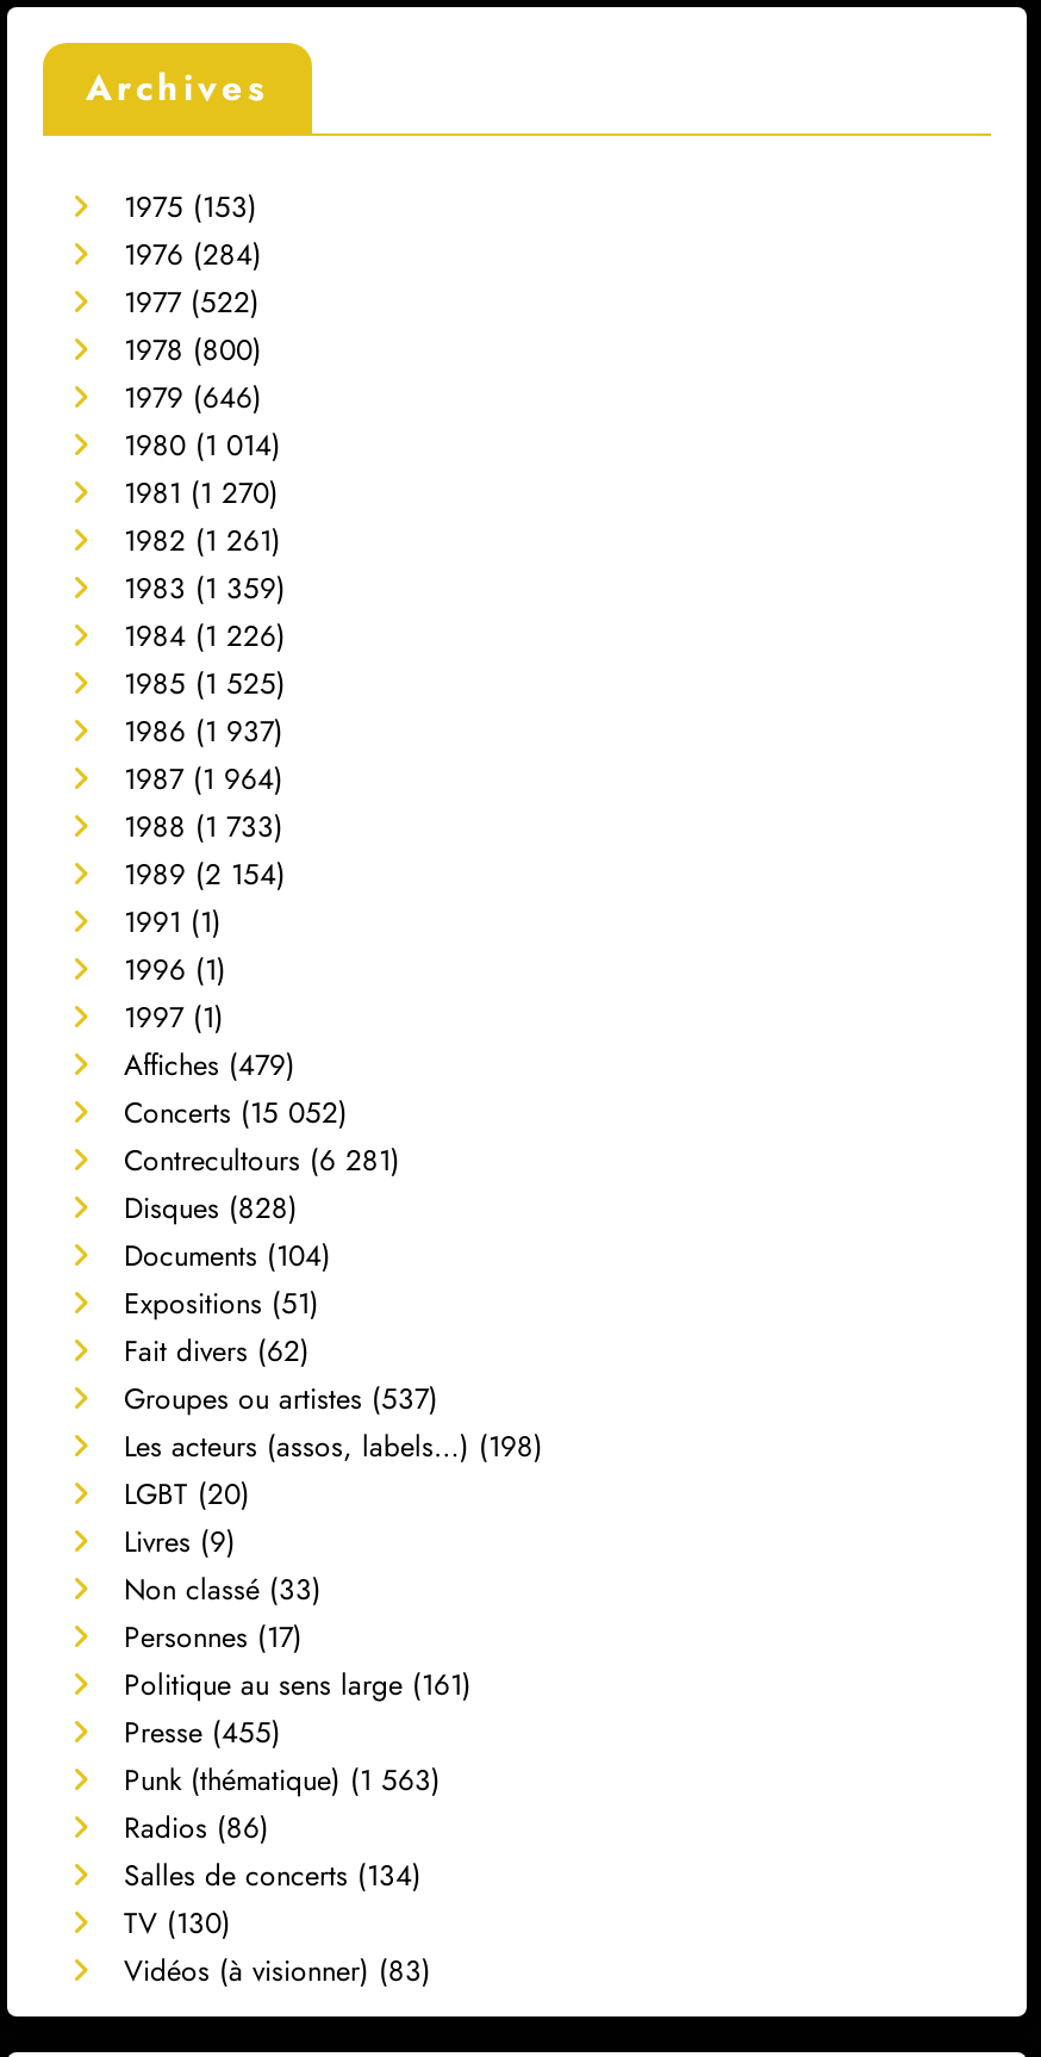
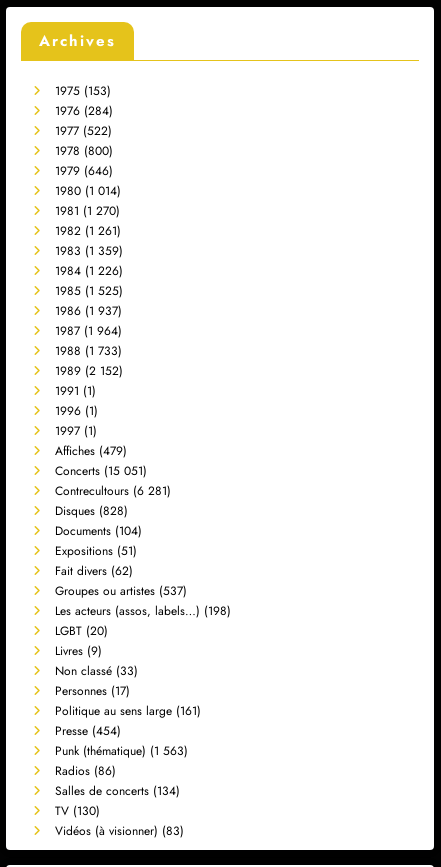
[124,854,286,897] 1989 (2 154) -> [55,362,123,380] 1989 (2 152)
[124,1092,348,1135] Concerts (15 052) -> [55,462,147,480] Concerts (15 051)
[124,1712,281,1755] Presse (455) -> [55,722,121,740] Presse (454)

